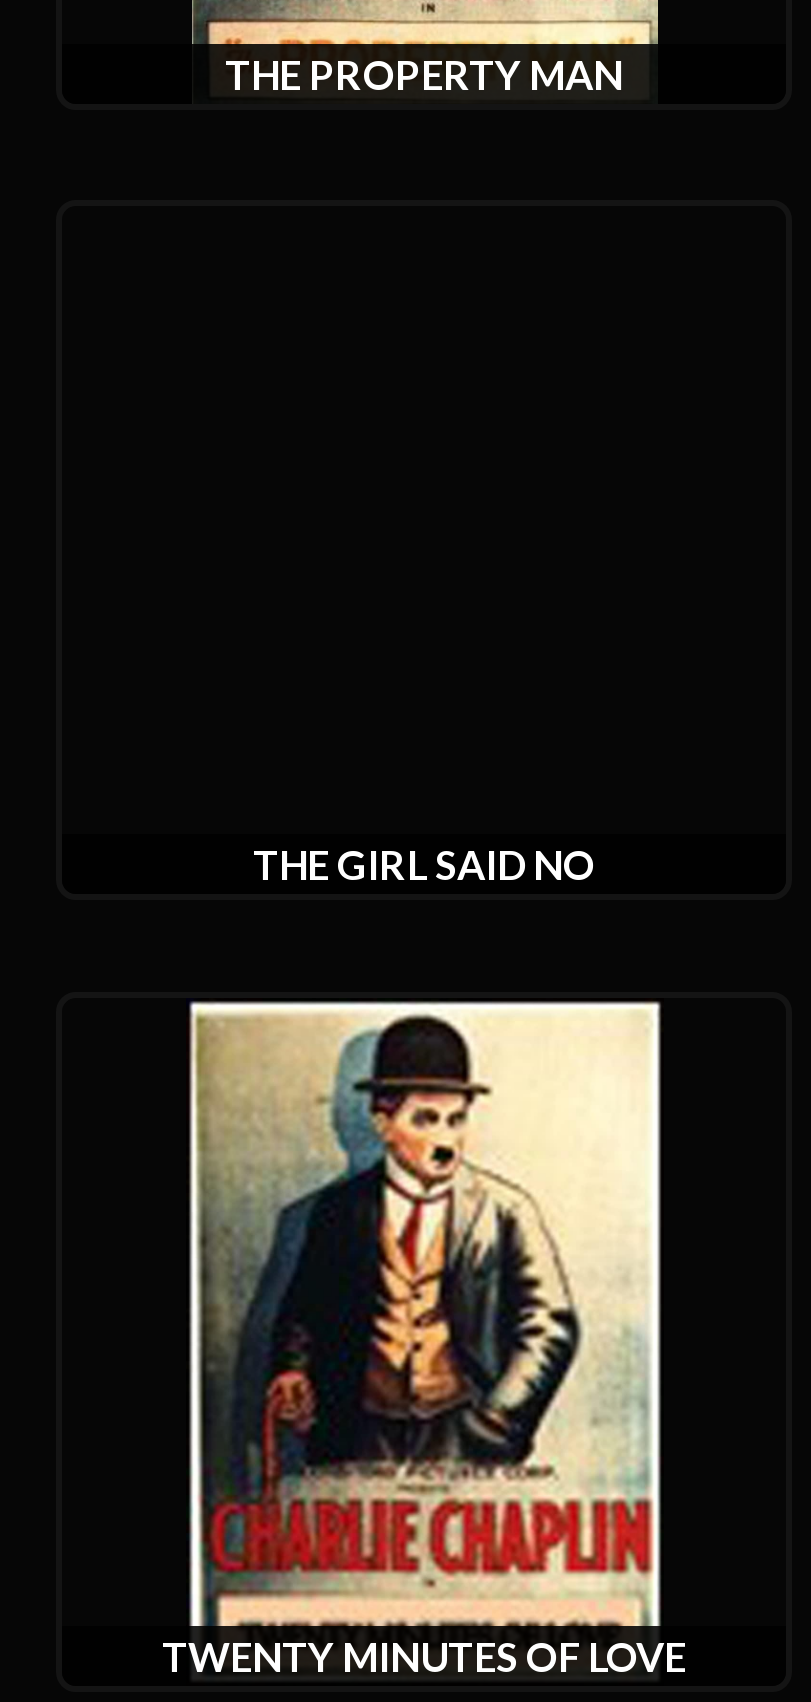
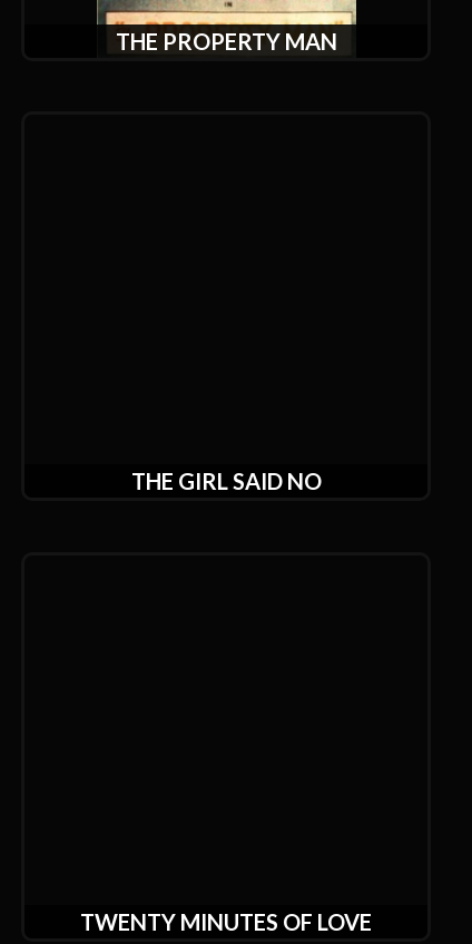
[188,1000,662,1626] [image] -> none

